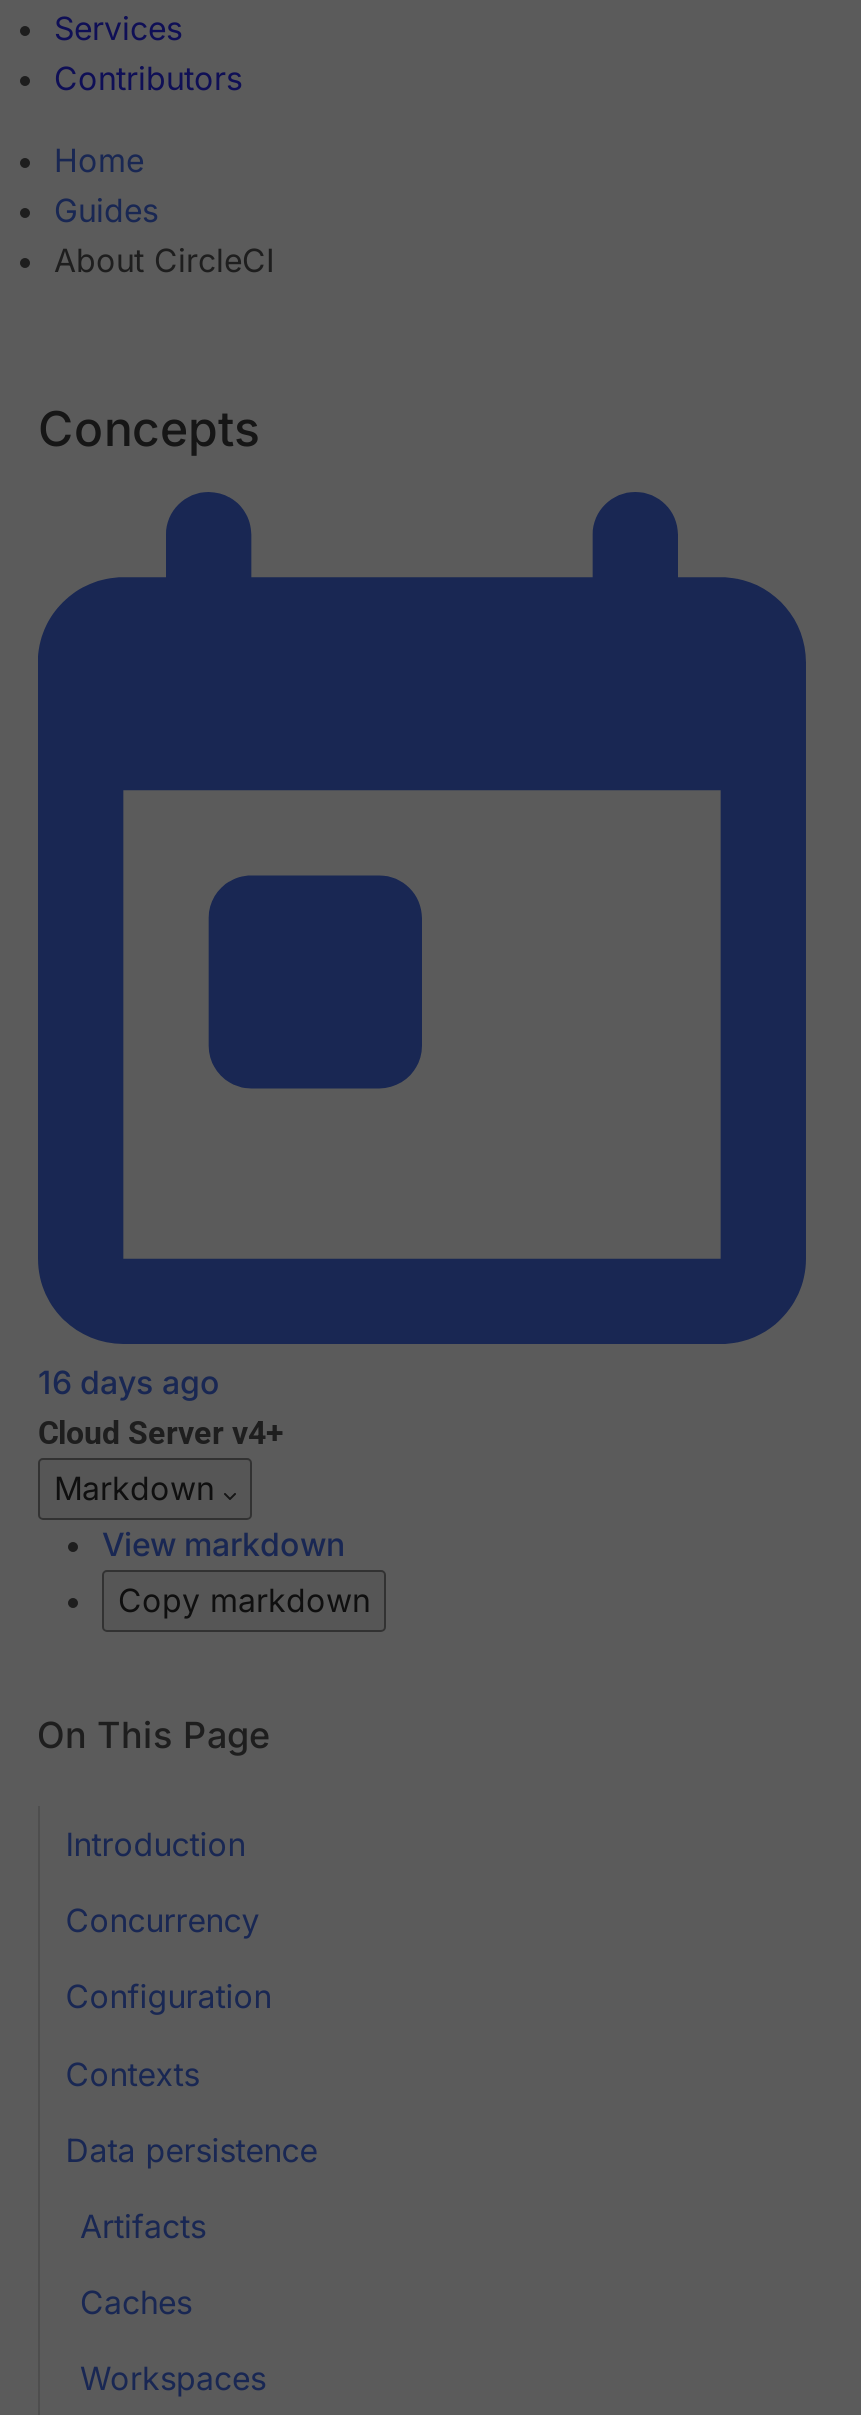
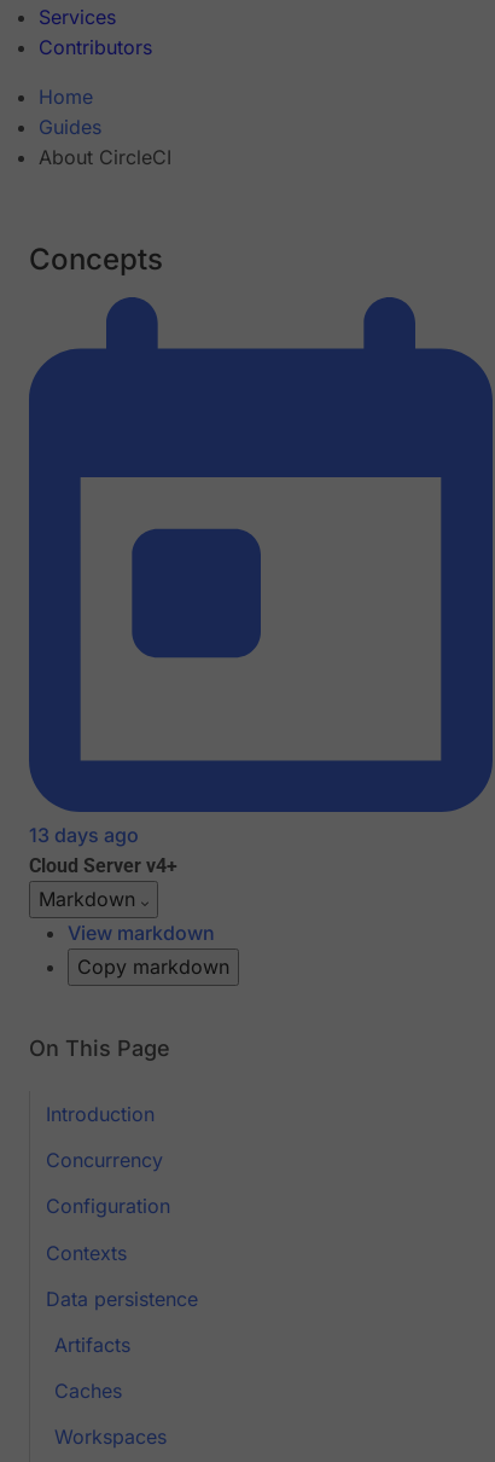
[38,1363,220,1403] 16 days ago -> [29,823,139,848] 13 days ago

